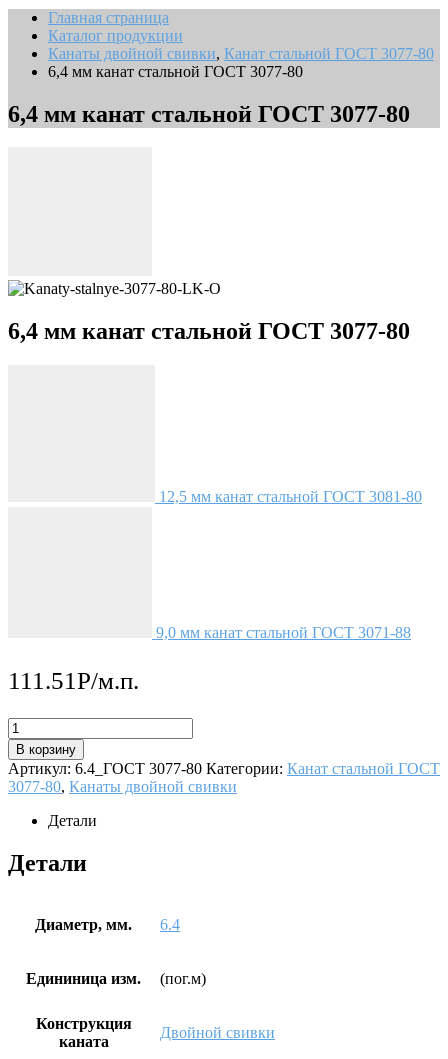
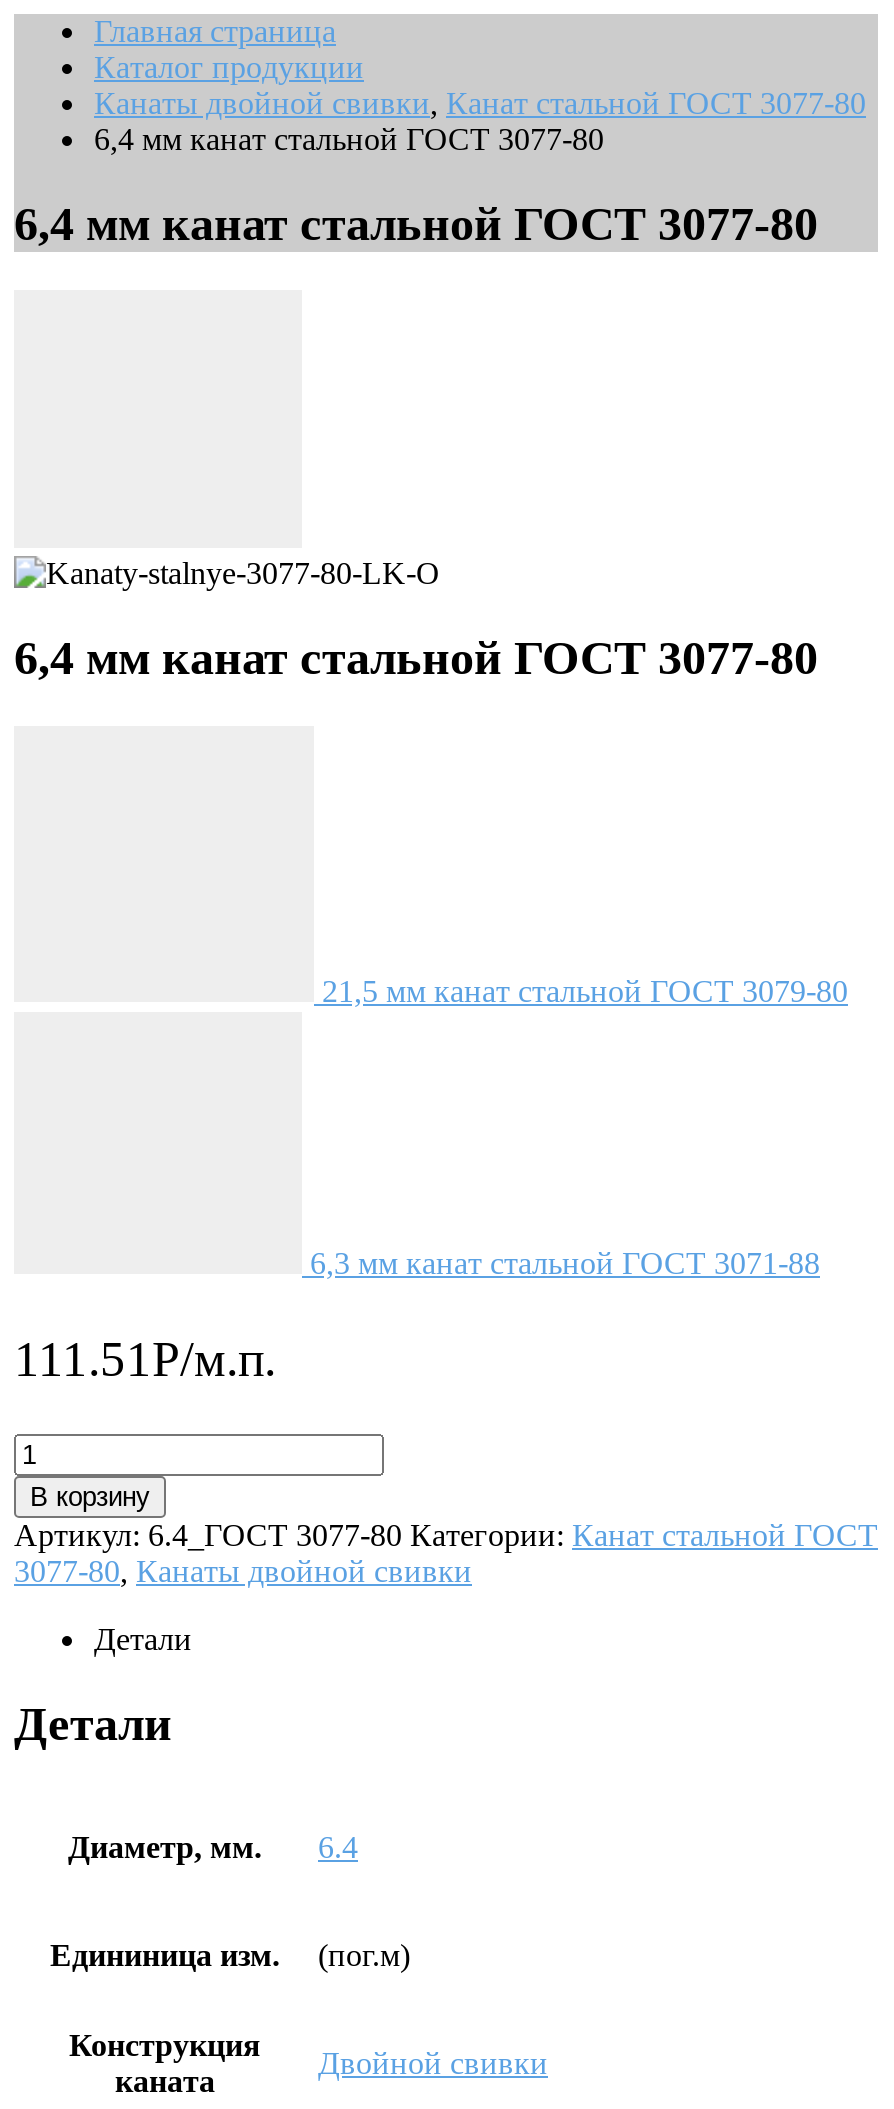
[159,488,422,505] 12,5 мм канат стальной ГОСТ 3081-80 -> [322,974,848,1008] 21,5 мм канат стальной ГОСТ 3079-80
[156,624,411,641] 9,0 мм канат стальной ГОСТ 3071-88 -> [310,1246,820,1280] 6,3 мм канат стальной ГОСТ 3071-88

